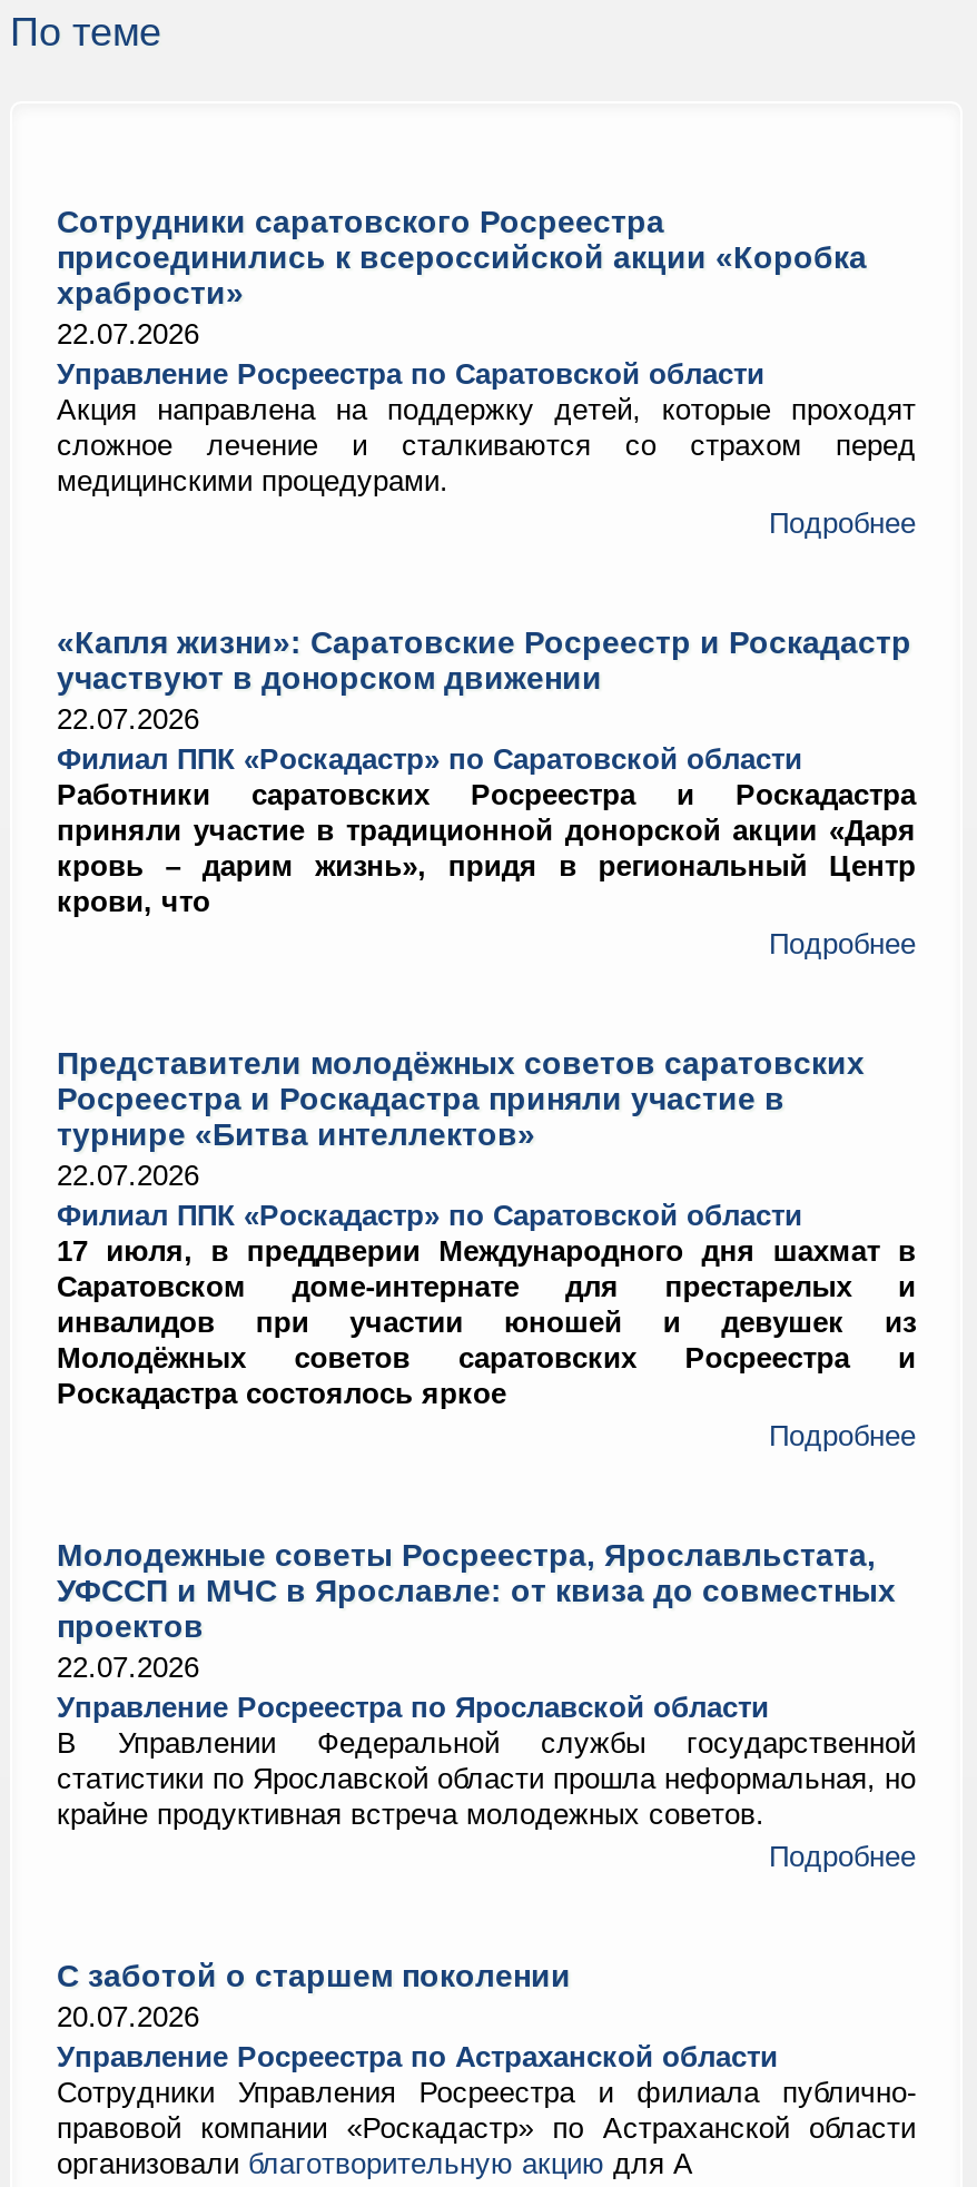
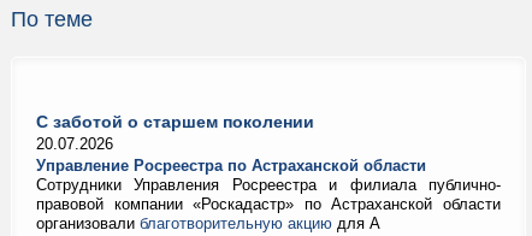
[57,204,916,1874] Сотрудники саратовского Росреестра | присоединились к всероссийской акции «Коробка | храбрости» | 22.07.2026 | Управление Росреестра по Саратовской области | Акция направлена на поддержку детей, которые проходят | сложное лечение и сталкиваются со страхом перед | медицинскими процедурами. | Подробнее | «Капля жизни»: Саратовские Росреестр и Роскадастр | участвуют в донорском движении | 22.07.2026 | Филиал ППК «Роскадастр» по Саратовской области | Работники саратовских Росреестра и Роскадастра | приняли участие в традиционной донорской акции «Даря | кровь – дарим жизнь», придя в региональный Центр | крови, что | Подробнее | Представители молодёжных советов саратовских | Росреестра и Роскадастра приняли участие в | турнире «Битва интеллектов» | 22.07.2026 | Филиал ППК «Роскадастр» по Саратовской области | 17 июля, в преддверии Международного дня шахмат в | Саратовском доме-интернате для престарелых и | инвалидов при участии юношей и девушек из | Молодёжных советов саратовских Росреестра и | Роскадастра состоялось яркое | Подробнее | Молодежные советы Росреестра, Ярославльстата, | УФССП и МЧС в Ярославле: от квиза до совместных | проектов | 22.07.2026 | Управление Росреестра по Ярославской области | В Управлении Федеральной службы государственной | статистики по Ярославской области прошла неформальная, но | крайне продуктивная встреча молодежных советов. | Подробнее -> none

